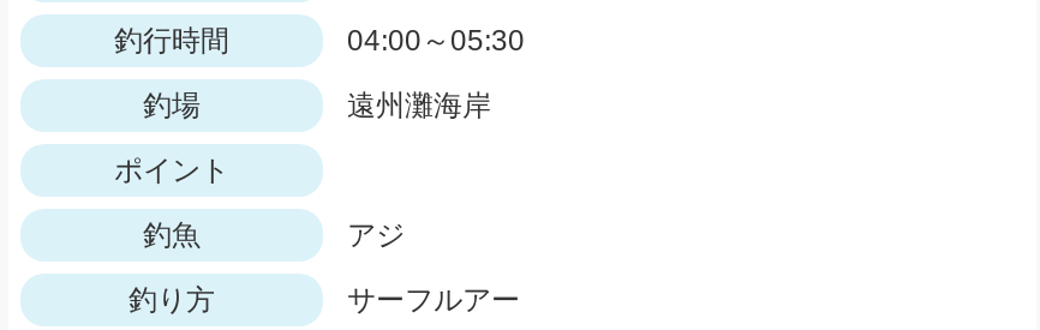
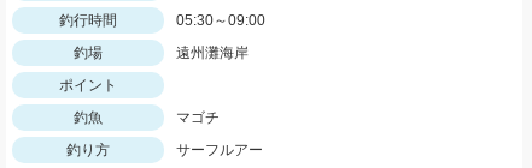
[347,24,525,58] 04:00～05:30 -> [176,12,265,29] 05:30～09:00
[347,218,405,252] アジ -> [176,109,220,126] マゴチ

